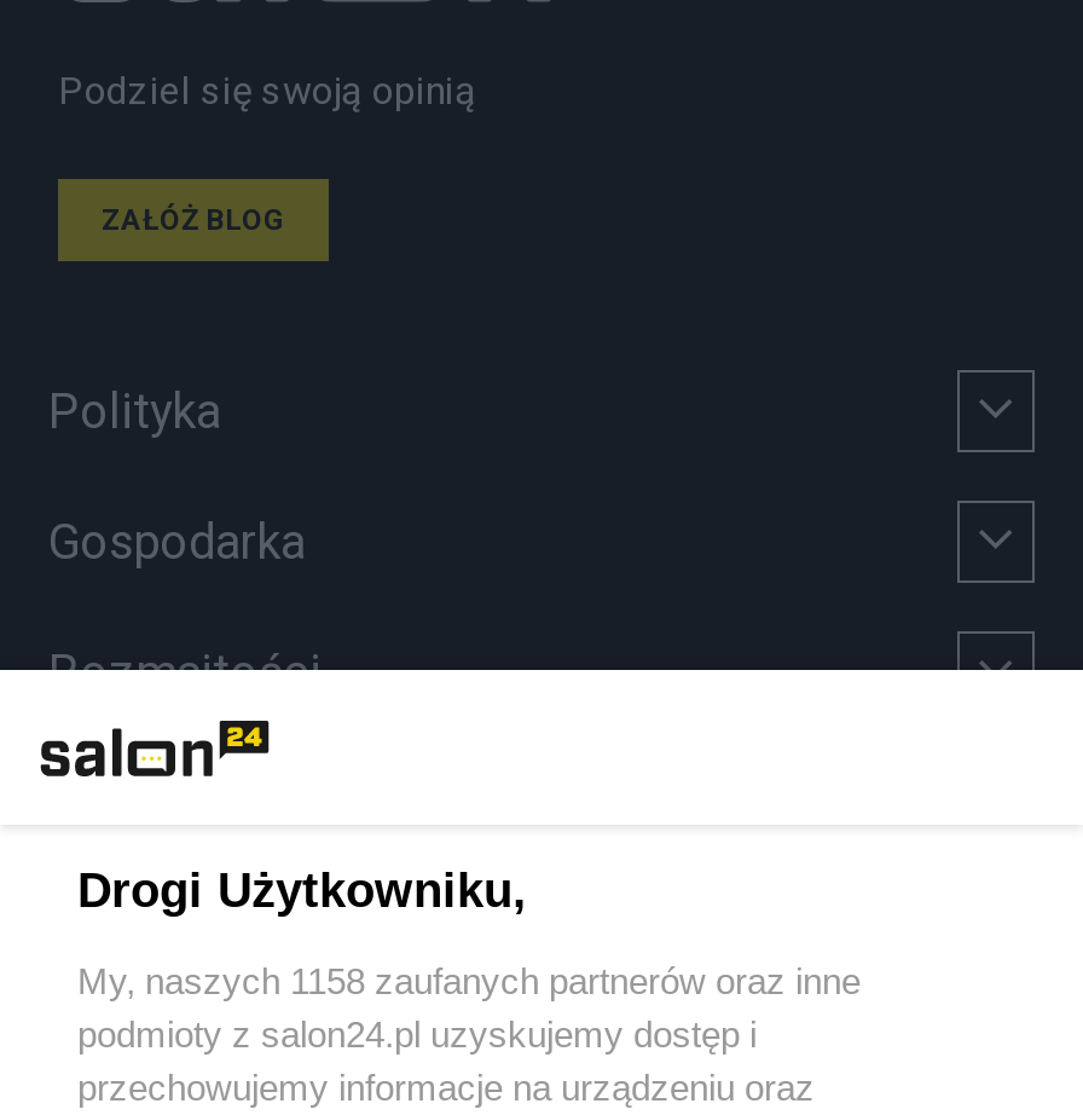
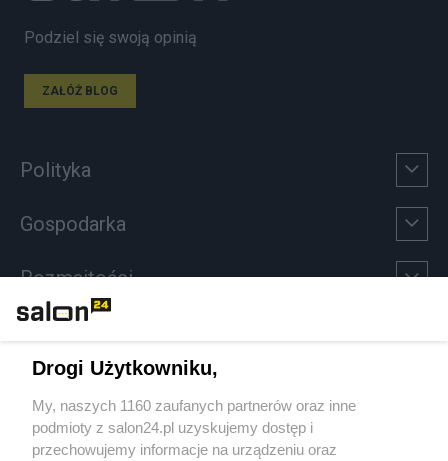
[77,960,861,1001] My, naszych 1158 zaufanych partnerów oraz inne -> [32,397,356,414] My, naszych 1160 zaufanych partnerów oraz inne

